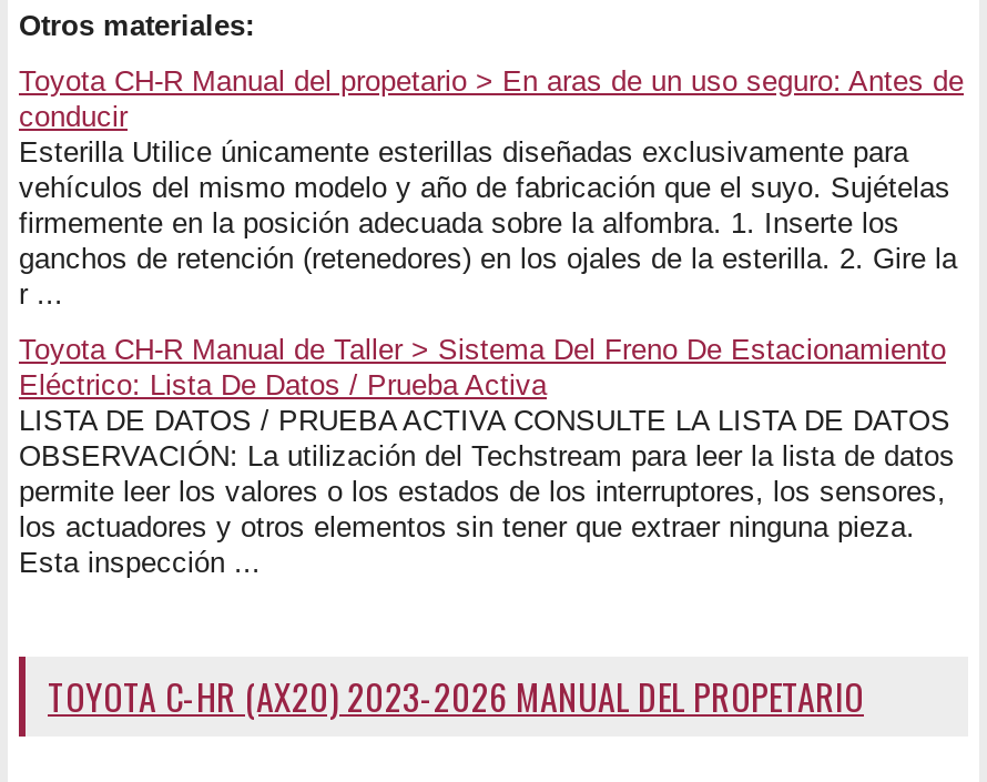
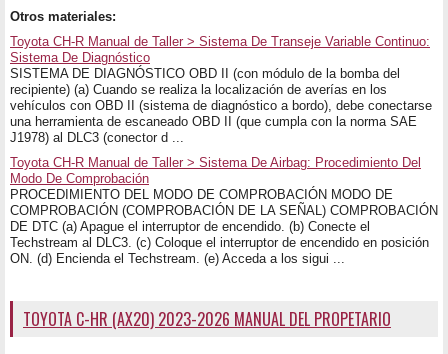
[19,65,964,311] Toyota CH-R Manual del propetario > En aras de un uso seguro: Antes de | conducir | Esterilla Utilice únicamente esterillas diseñadas exclusivamente para | vehículos del mismo modelo y año de fabricación que el suyo. Sujételas | firmemente en la posición adecuada sobre la alfombra. 1. Inserte los | ganchos de retención (retenedores) en los ojales de la esterilla. 2. Gire la | r ... -> [10,34,432,145] Toyota CH-R Manual de Taller > Sistema De Transeje Variable Continuo: | Sistema De Diagnóstico | SISTEMA DE DIAGNÓSTICO OBD II (con módulo de la bomba del | recipiente) (a) Cuando se realiza la localización de averías en los | vehículos con OBD II (sistema de diagnóstico a bordo), debe conectarse | una herramienta de escaneado OBD II (que cumpla con la norma SAE | J1978) al DLC3 (conector d ...
[19,333,955,579] Toyota CH-R Manual de Taller > Sistema Del Freno De Estacionamiento | Eléctrico: Lista De Datos / Prueba Activa | LISTA DE DATOS / PRUEBA ACTIVA CONSULTE LA LISTA DE DATOS | OBSERVACIÓN: La utilización del Techstream para leer la lista de datos | permite leer los valores o los estados de los interruptores, los sensores, | los actuadores y otros elementos sin tener que extraer ninguna pieza. | Esta inspección ... -> [10,155,438,266] Toyota CH-R Manual de Taller > Sistema De Airbag: Procedimiento Del | Modo De Comprobación | PROCEDIMIENTO DEL MODO DE COMPROBACIÓN MODO DE | COMPROBACIÓN (COMPROBACIÓN DE LA SEÑAL) COMPROBACIÓN | DE DTC (a) Apague el interruptor de encendido. (b) Conecte el | Techstream al DLC3. (c) Coloque el interruptor de encendido en posición | ON. (d) Encienda el Techstream. (e) Acceda a los sigui ...

